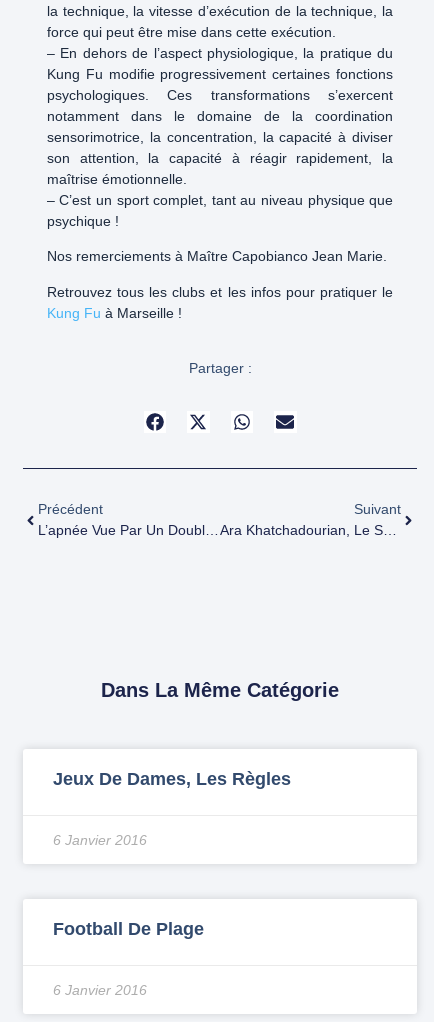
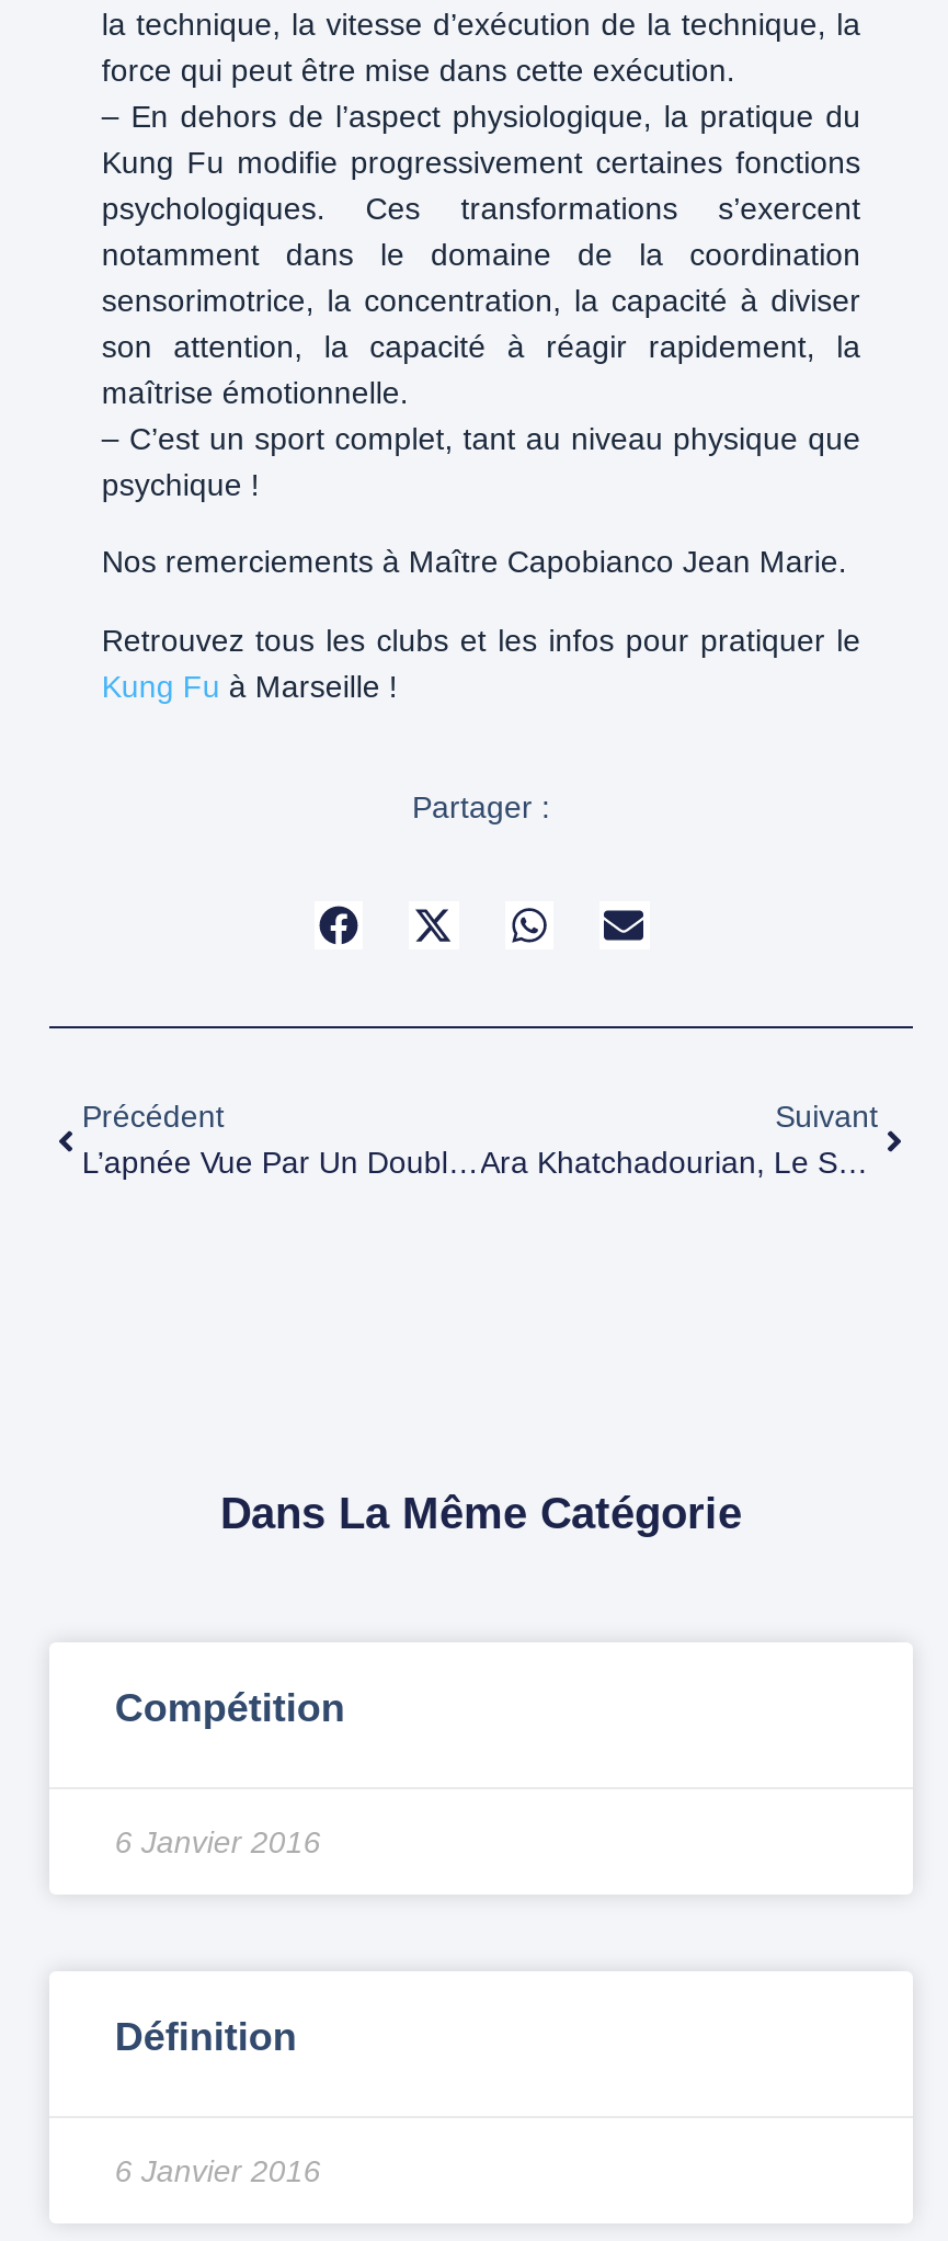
[53,769,291,789] Jeux De Dames, Les Règles -> [115,1686,345,1729] Compétition
[53,919,204,939] Football De Plage -> [115,2014,297,2058] Définition

